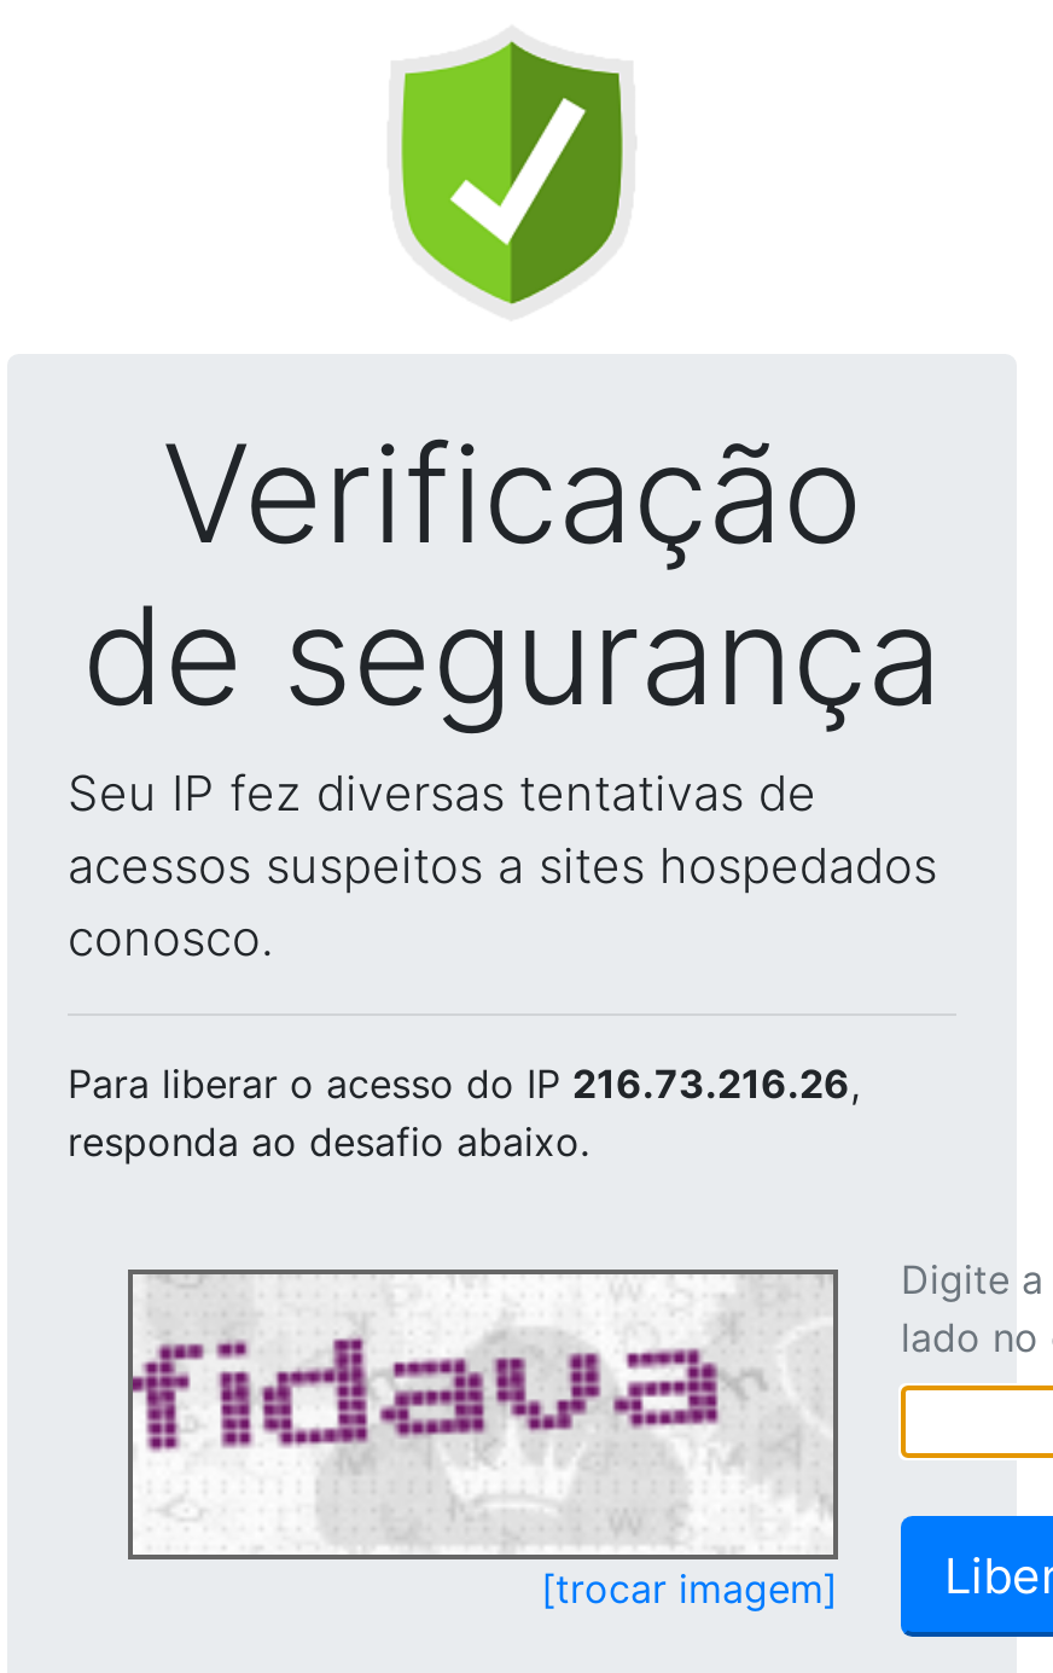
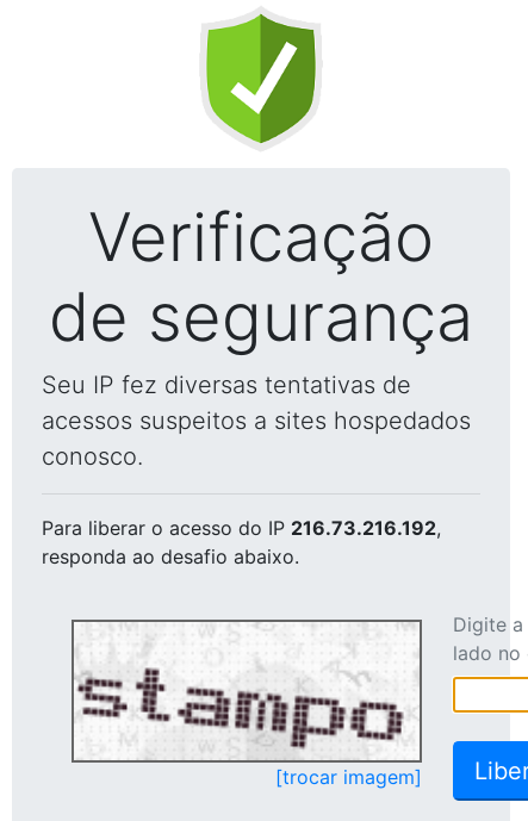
[68,1059,860,1108] Para liberar o acesso do IP 216.73.216.26, -> [42,516,441,540] Para liberar o acesso do IP 216.73.216.192,
[130,1282,828,1528] [image] -> [74,624,418,750] [image]

